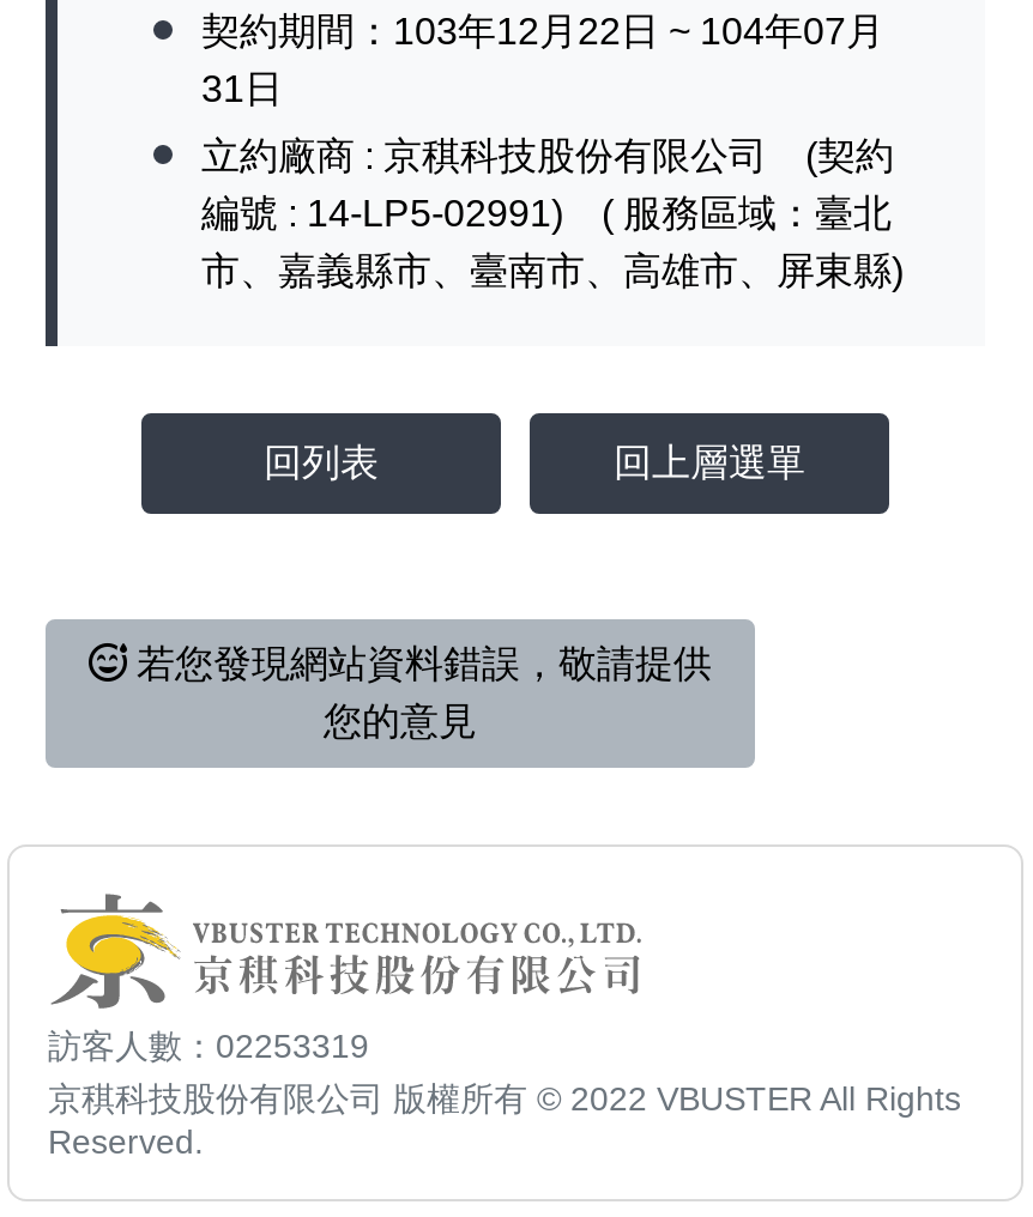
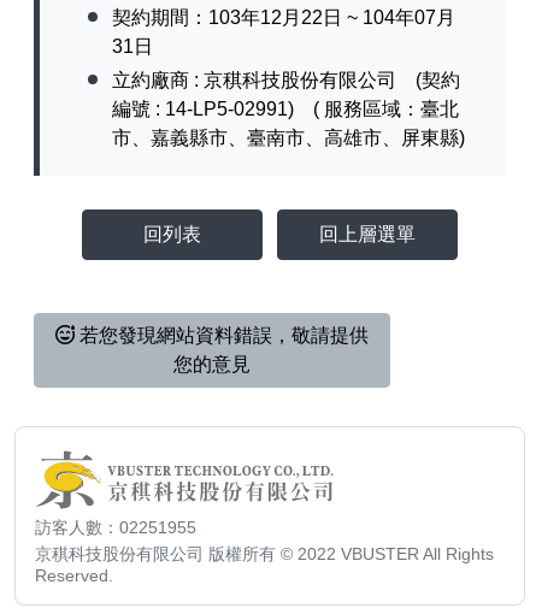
[48,1027,369,1065] 訪客人數：02253319 -> [35,518,196,537] 訪客人數：02251955

